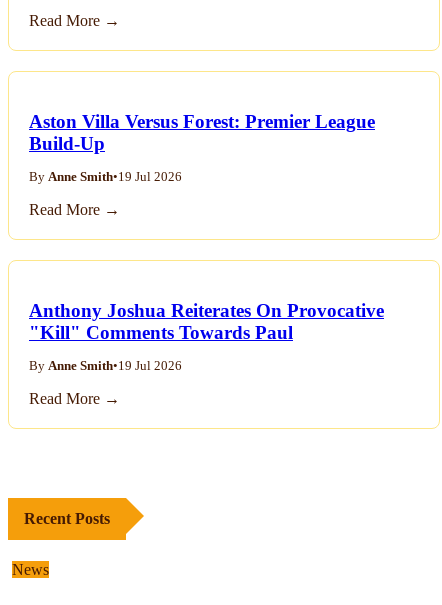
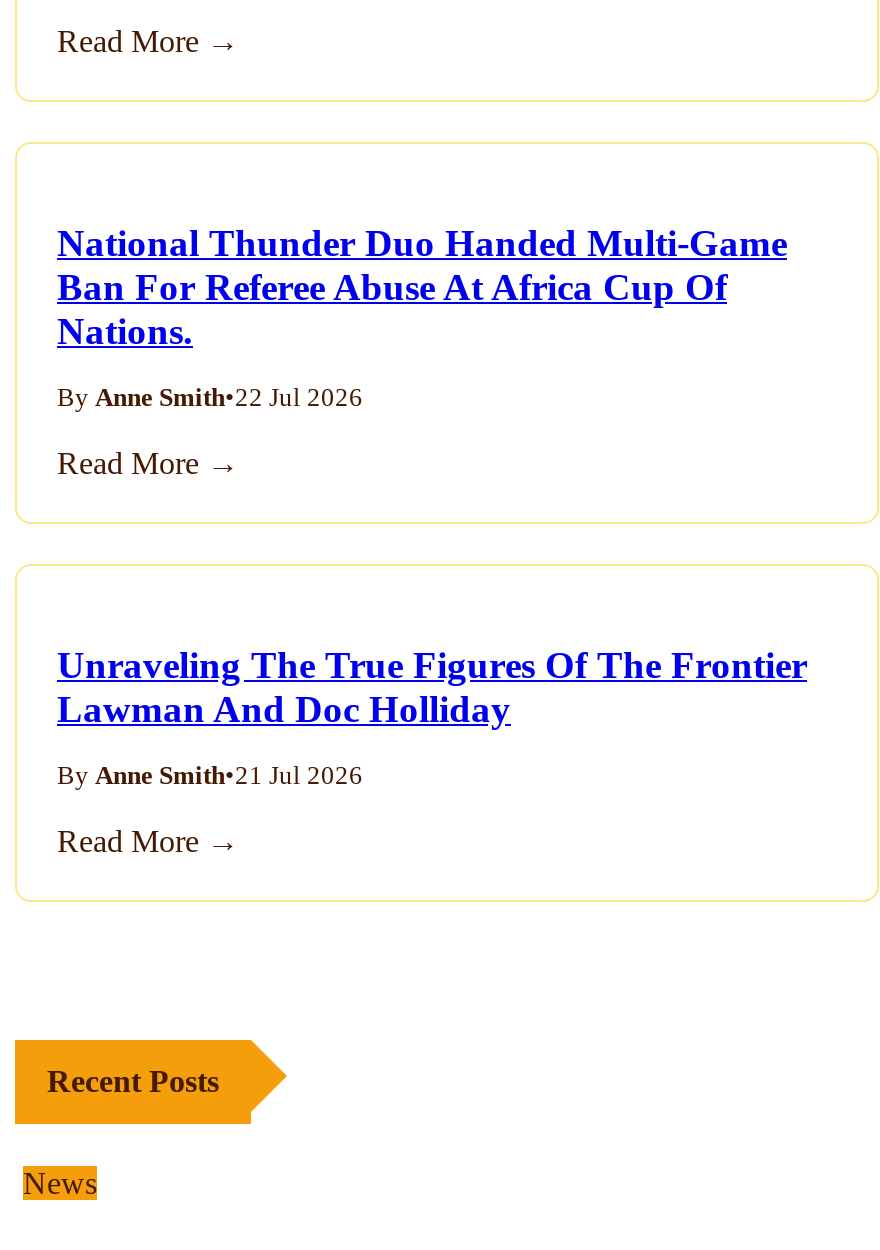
[29,111,375,154] Aston Villa Versus Forest: Premier League | Build-Up -> [57,222,787,352] National Thunder Duo Handed Multi-Game | Ban For Referee Abuse At Africa Cup Of | Nations.
[29,170,182,184] By Anne Smith•19 Jul 2026 -> [57,384,363,412] By Anne Smith•22 Jul 2026
[29,300,384,343] Anthony Joshua Reiterates On Provocative | "Kill" Comments Towards Paul -> [57,644,807,730] Unraveling The True Figures Of The Frontier | Lawman And Doc Holliday
[29,359,182,373] By Anne Smith•19 Jul 2026 -> [57,762,363,790] By Anne Smith•21 Jul 2026

